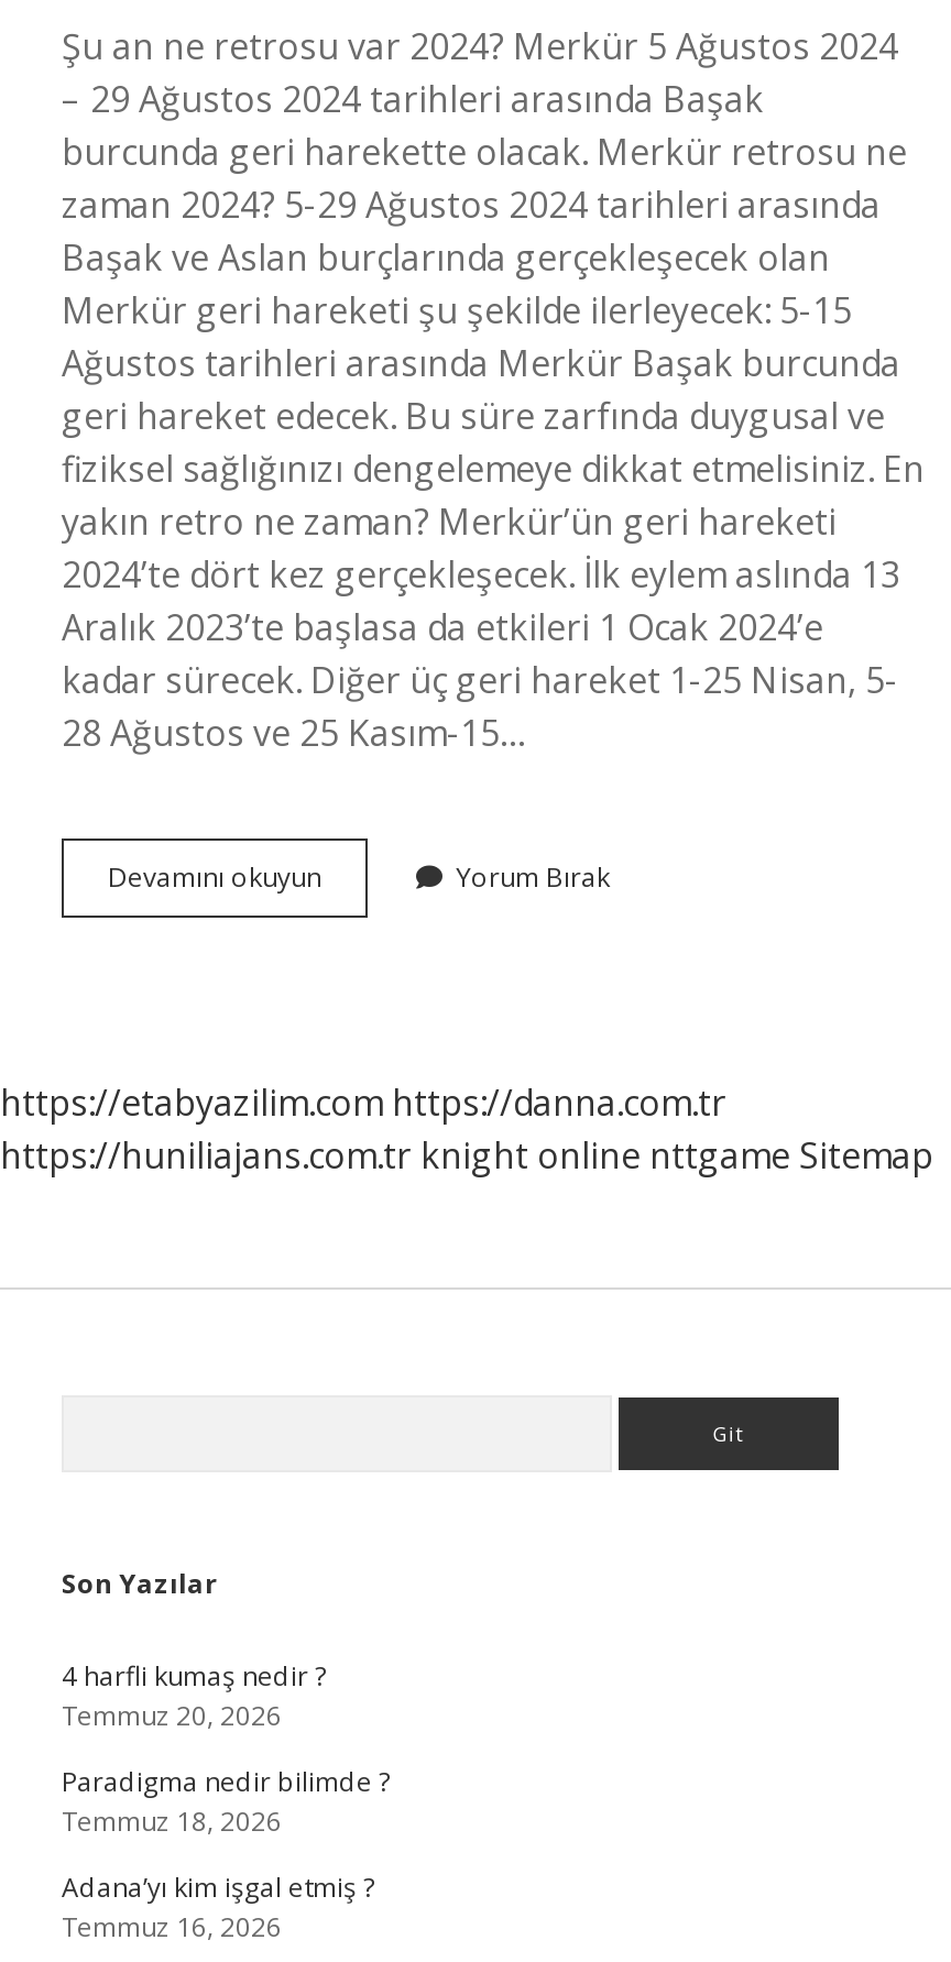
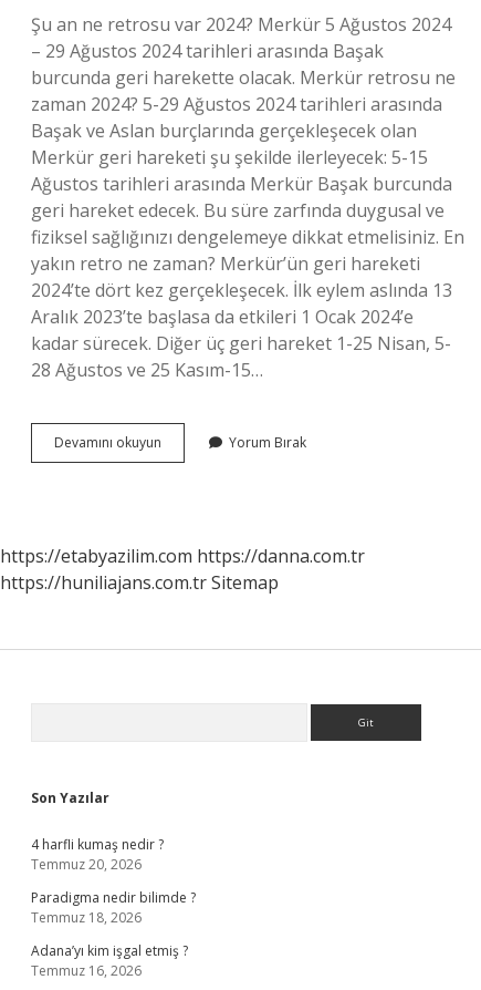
[0,1131,933,1180] https://huniliajans.com.tr knight online nttgame Sitemap -> [0,570,279,595] https://huniliajans.com.tr Sitemap

